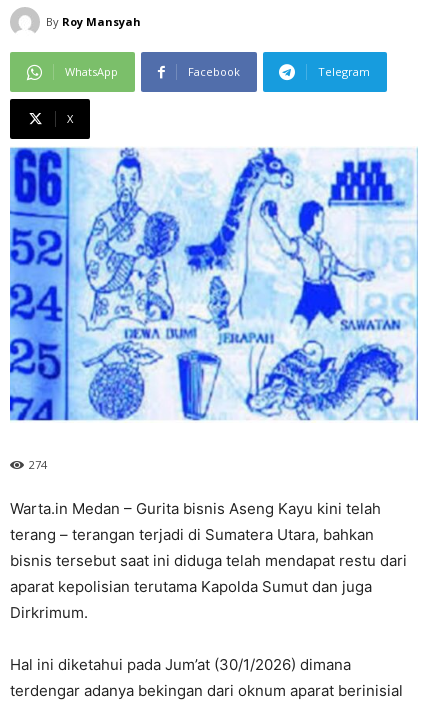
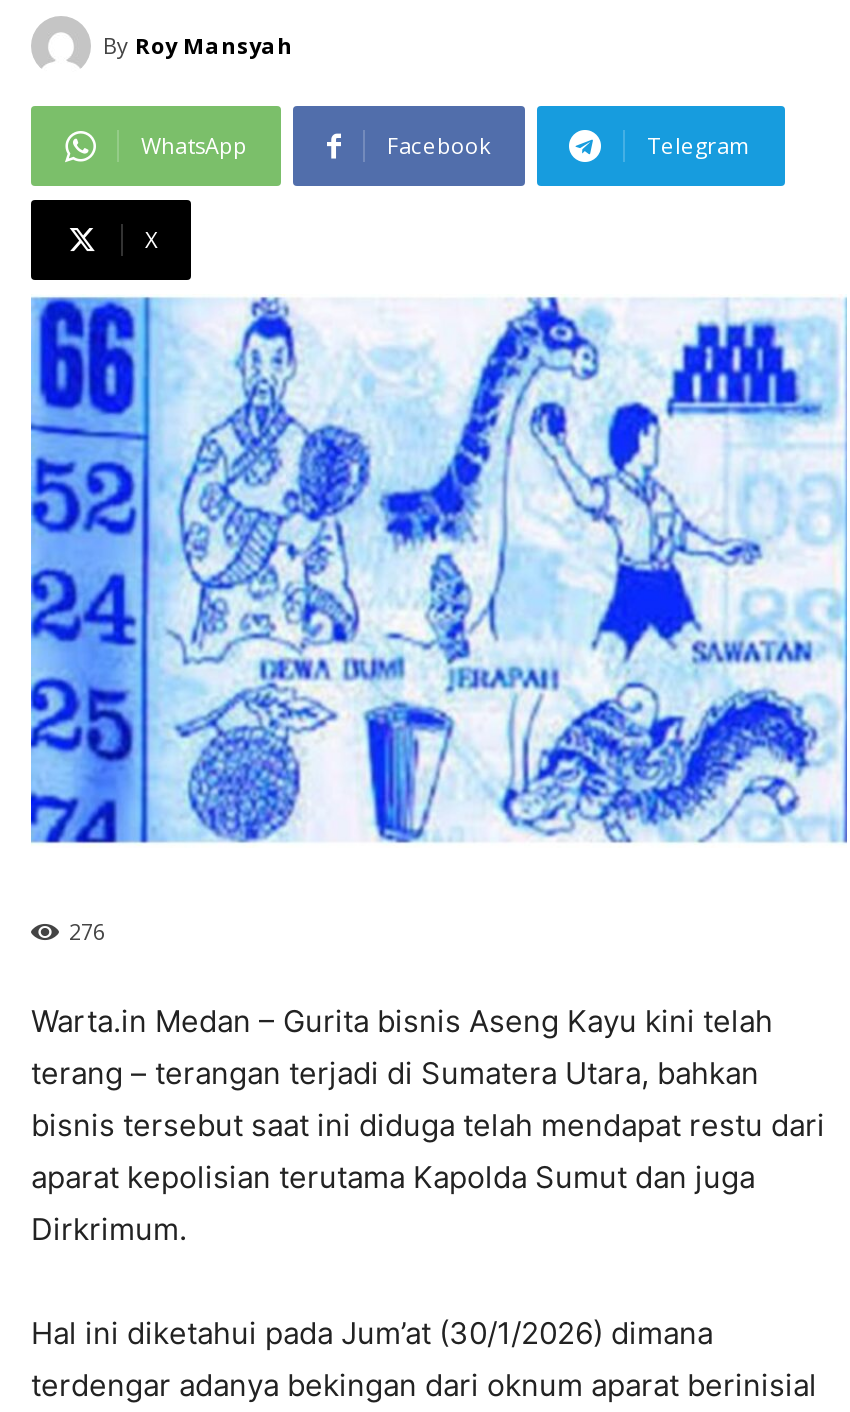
[29,457,47,472] 274 -> [69,917,105,947] 276

